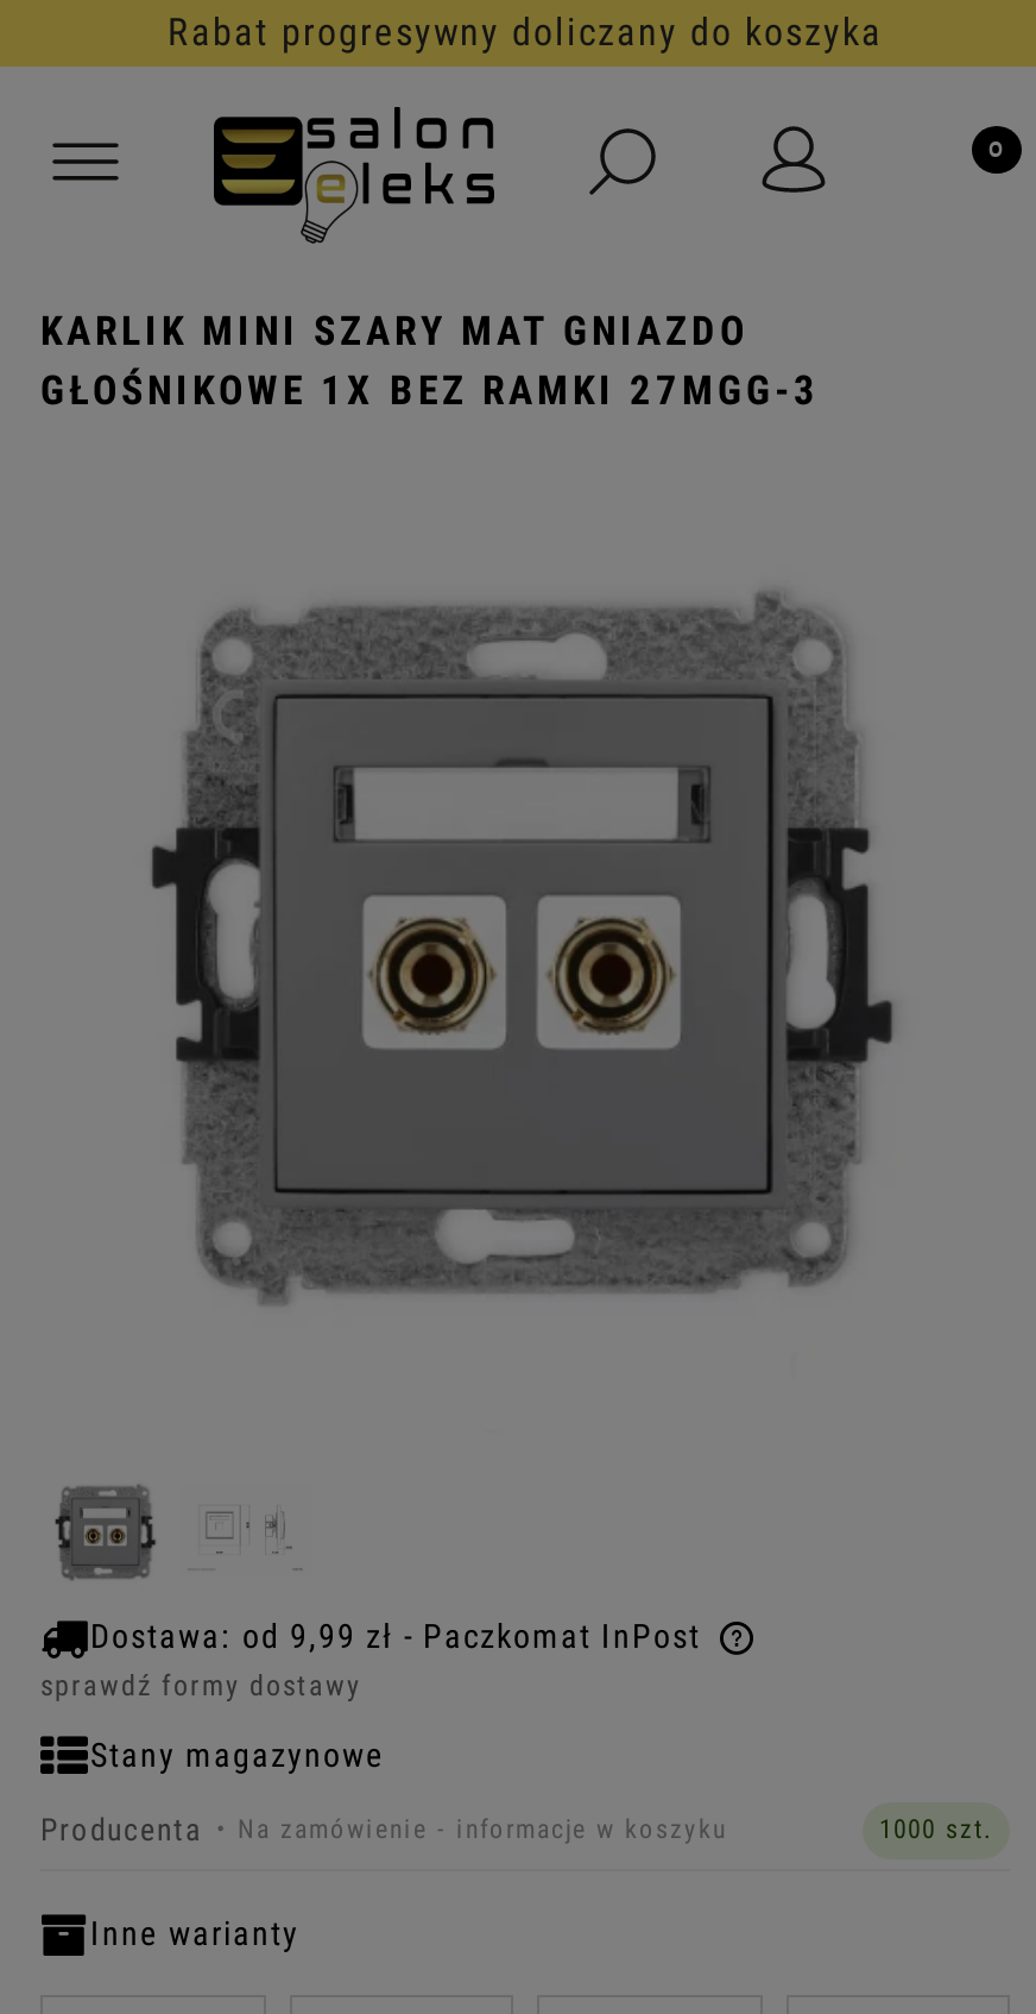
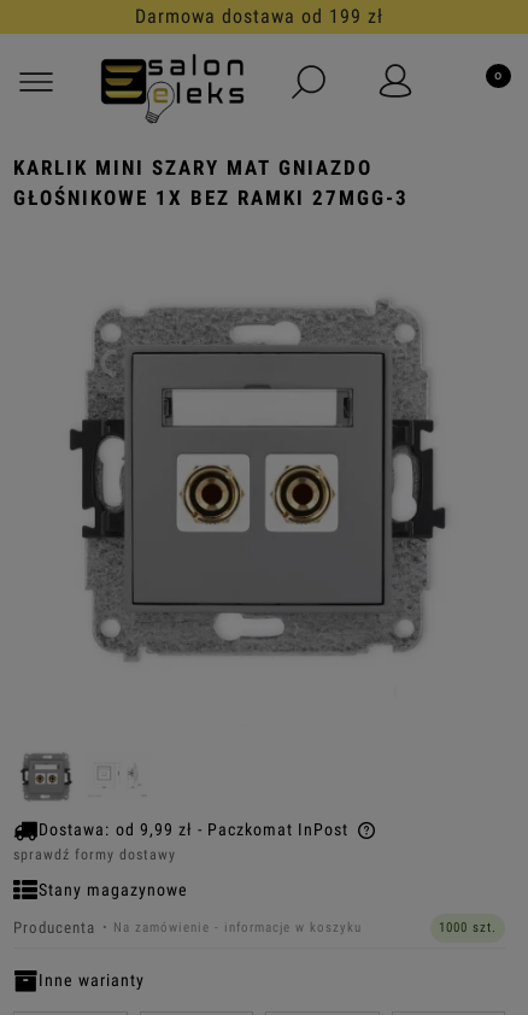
[168,10,883,55] Rabat progresywny doliczany do koszyka -> [135,5,383,28] Darmowa dostawa od 199 zł

